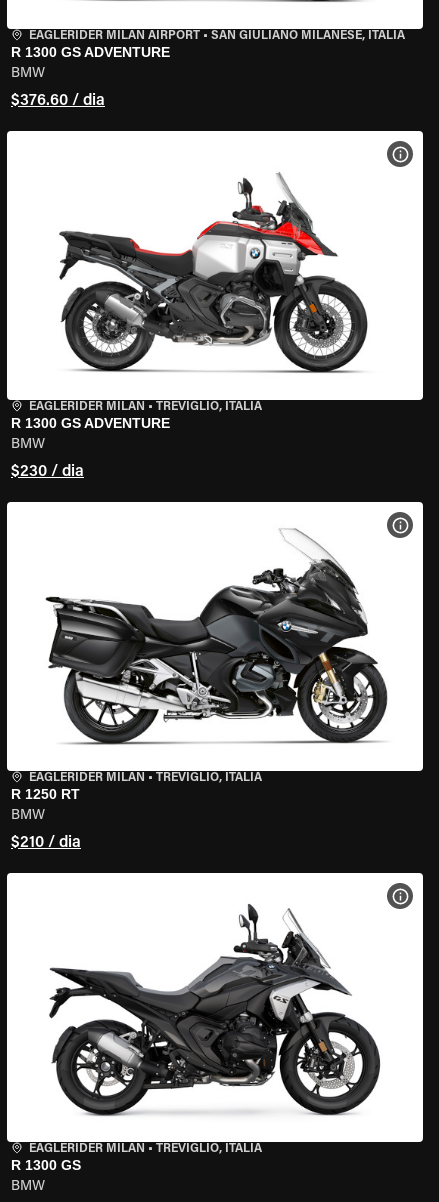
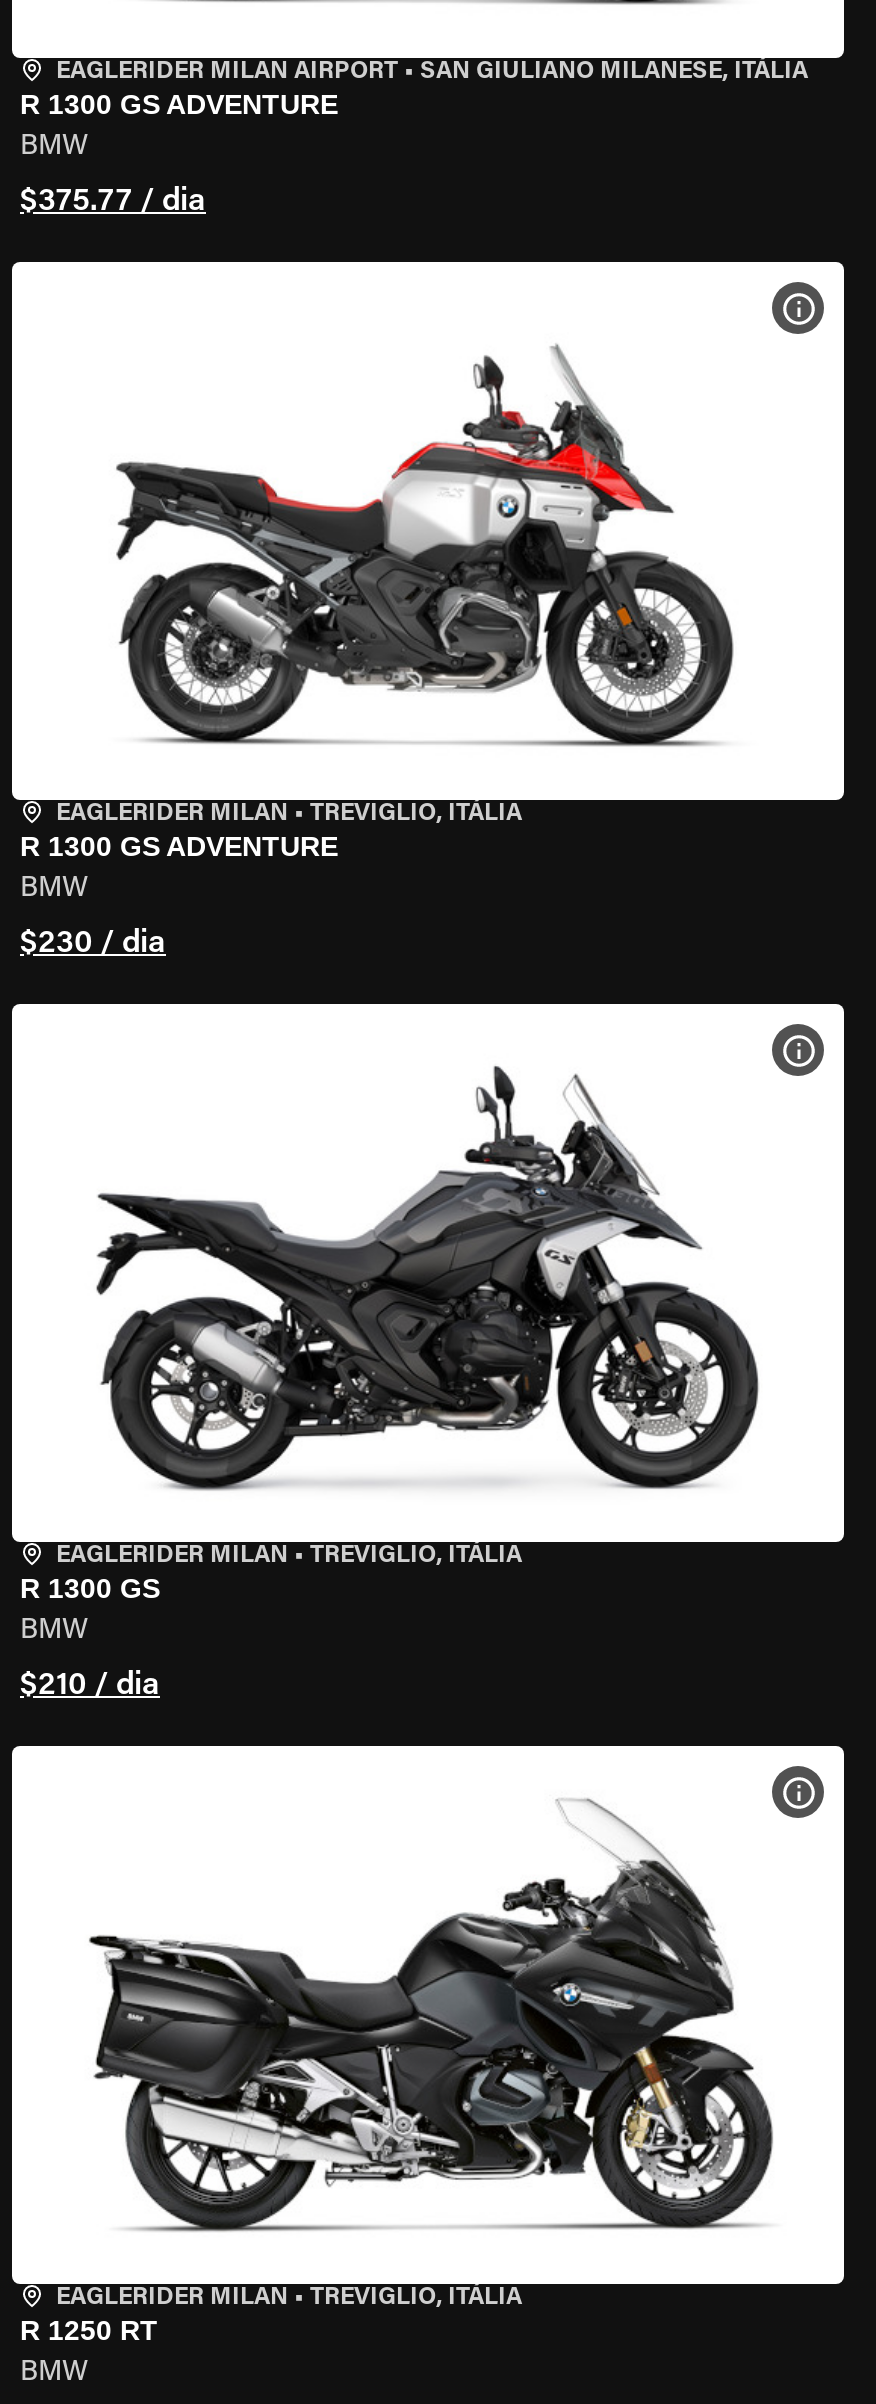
[11,93,105,109] $376.60 / dia -> [20,186,206,218] $375.77 / dia
moved [45,528,388,745] -> [88,1798,774,2232]: [image]
[11,786,80,802] R 1250 RT -> [20,1572,160,1604] R 1300 GS
moved [46,900,387,1116] -> [90,1058,772,1490]: [image]
[11,1157,81,1173] R 1300 GS -> [20,2314,158,2346] R 1250 RT

